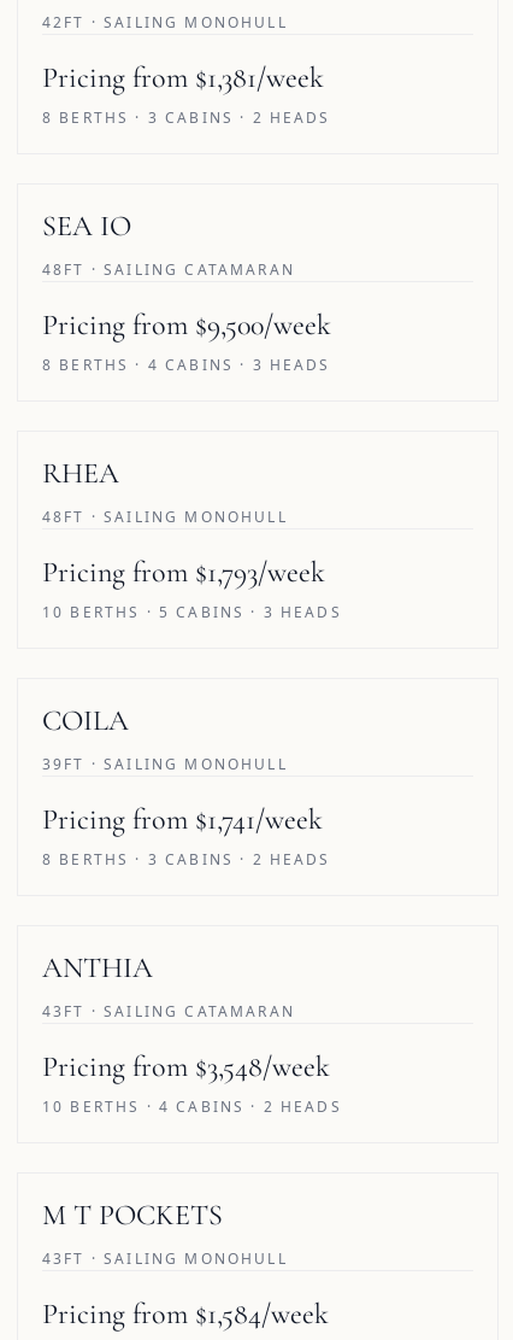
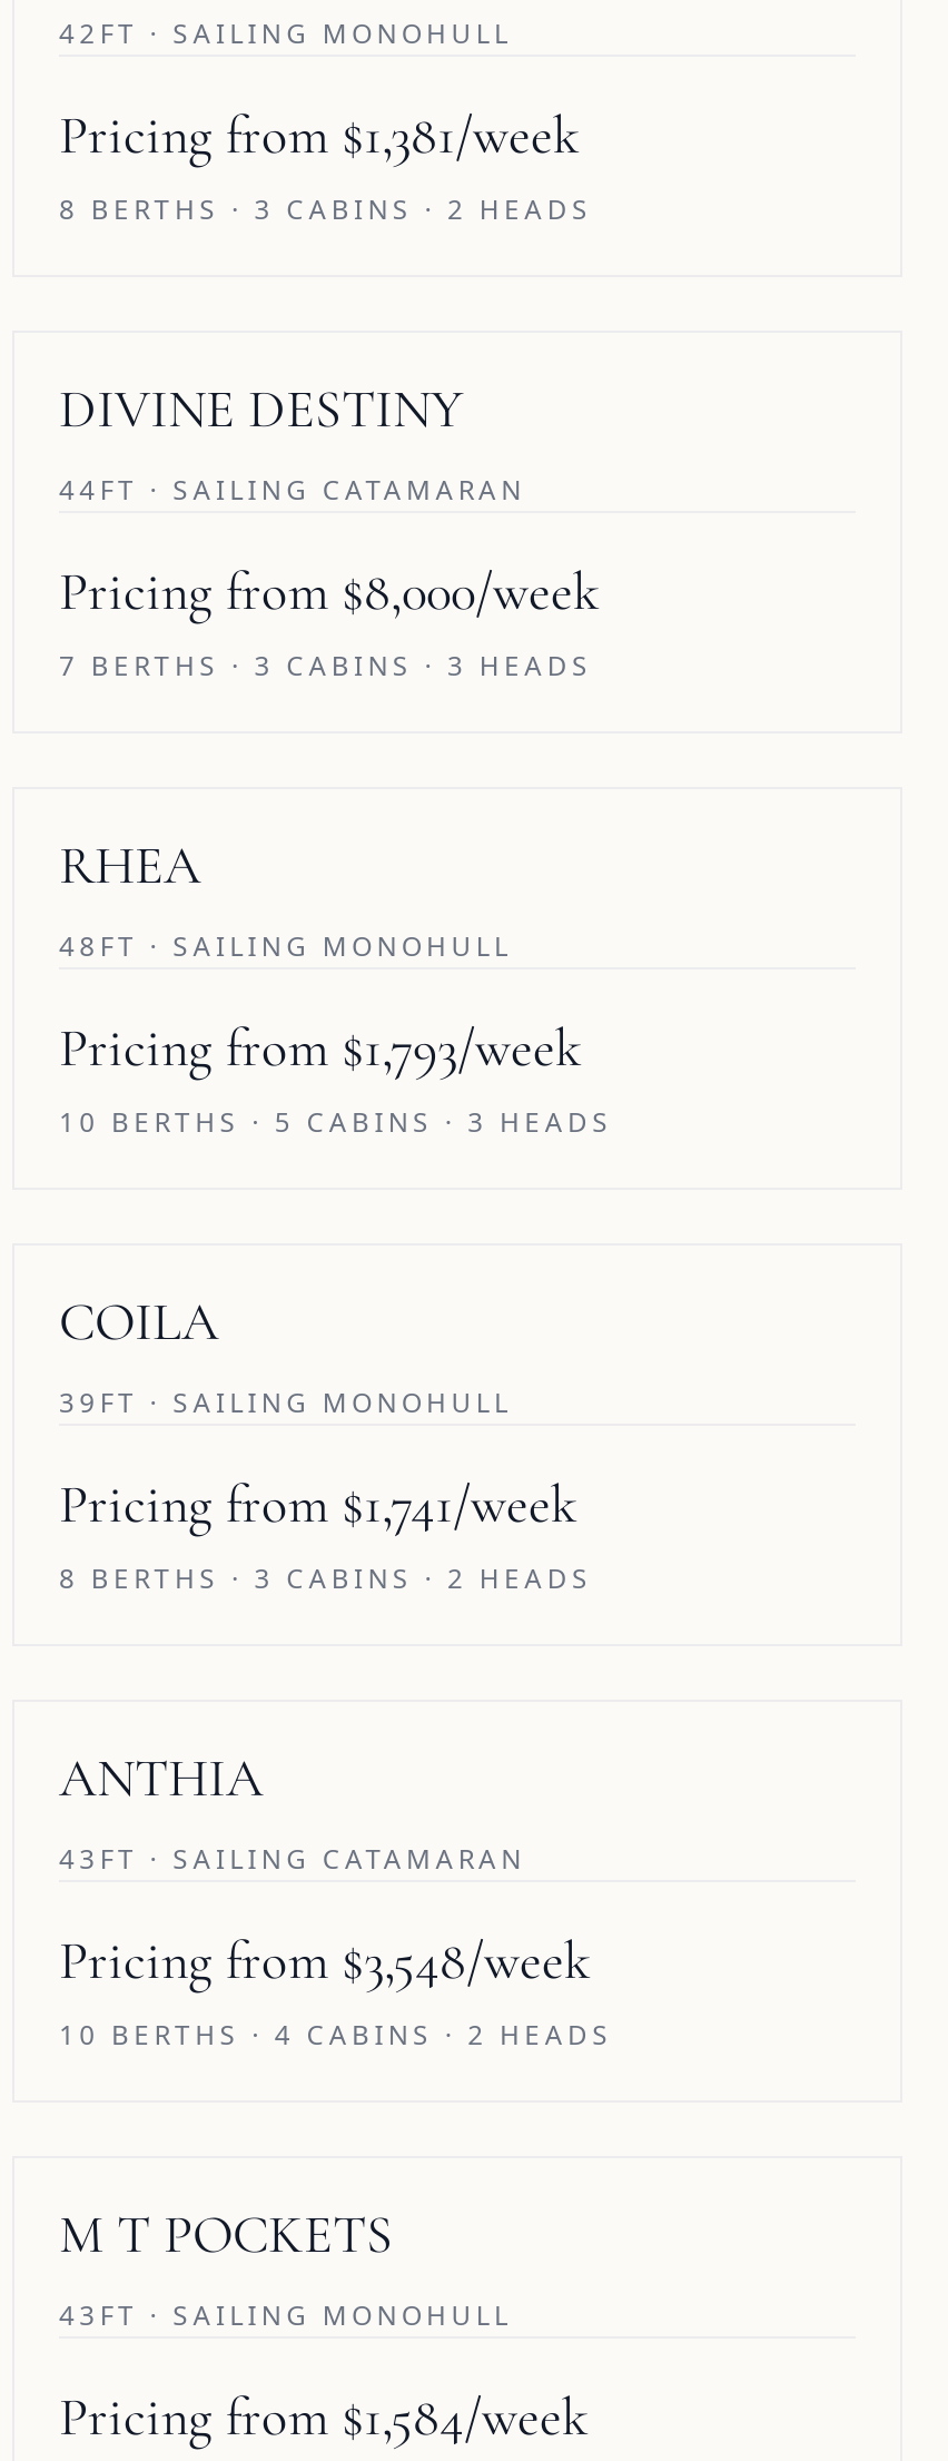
[42,208,295,280] SEA IO | 48FT · SAILING CATAMARAN -> [59,377,526,508] DIVINE DESTINY | 44FT · SAILING CATAMARAN
[42,307,331,375] Pricing from $9,500/week | 8 BERTHS · 4 CABINS · 3 HEADS -> [59,559,600,684] Pricing from $8,000/week | 7 BERTHS · 3 CABINS · 3 HEADS

